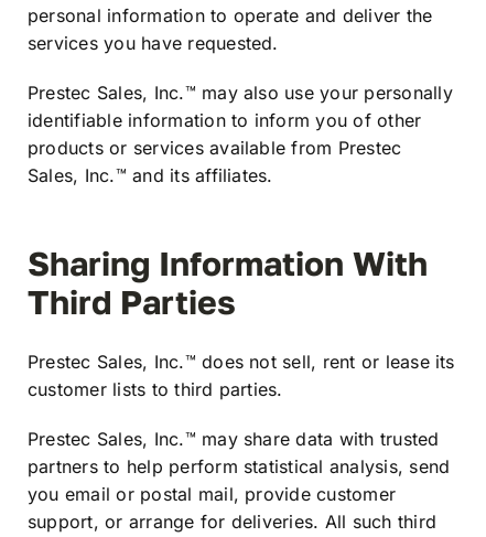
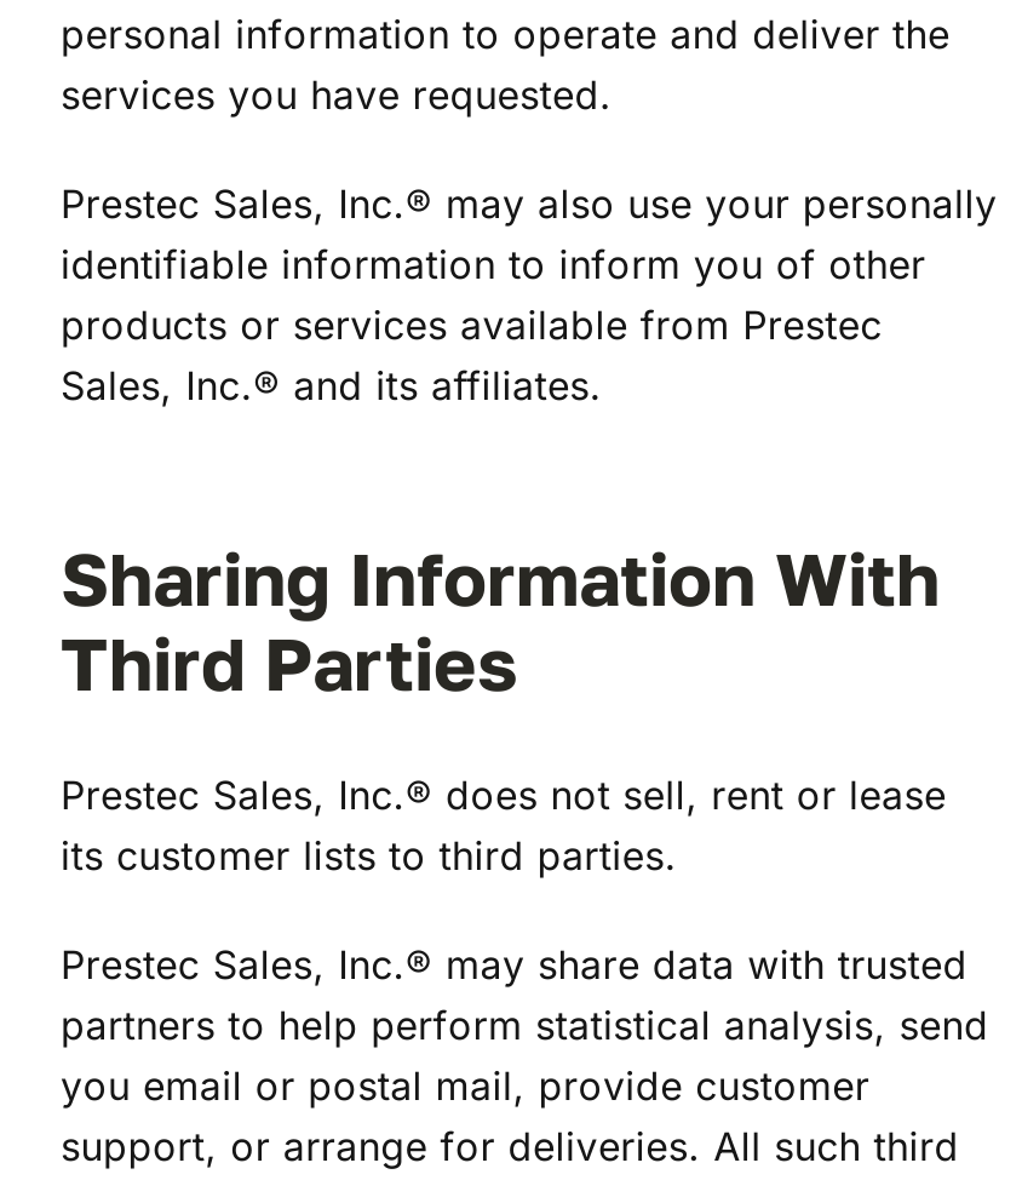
[28,82,453,104] Prestec Sales, Inc.™ may also use your personally -> [61,179,997,228] Prestec Sales, Inc.® may also use your personally
[28,164,273,186] Sales, Inc.™ and its affiliates. -> [61,361,602,409] Sales, Inc.® and its affiliates.
[28,351,455,400] Prestec Sales, Inc.™ does not sell, rent or lease its | customer lists to third parties. -> [61,771,946,880] Prestec Sales, Inc.® does not sell, rent or lease | its customer lists to third parties.
[28,428,439,450] Prestec Sales, Inc.™ may share data with trusted -> [61,940,968,989] Prestec Sales, Inc.® may share data with trusted

